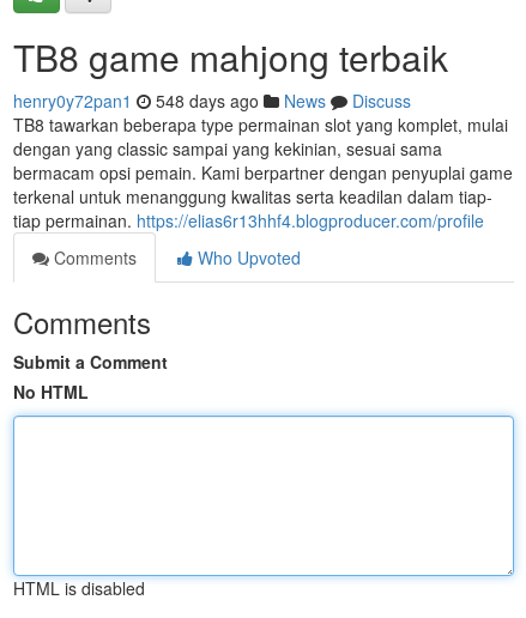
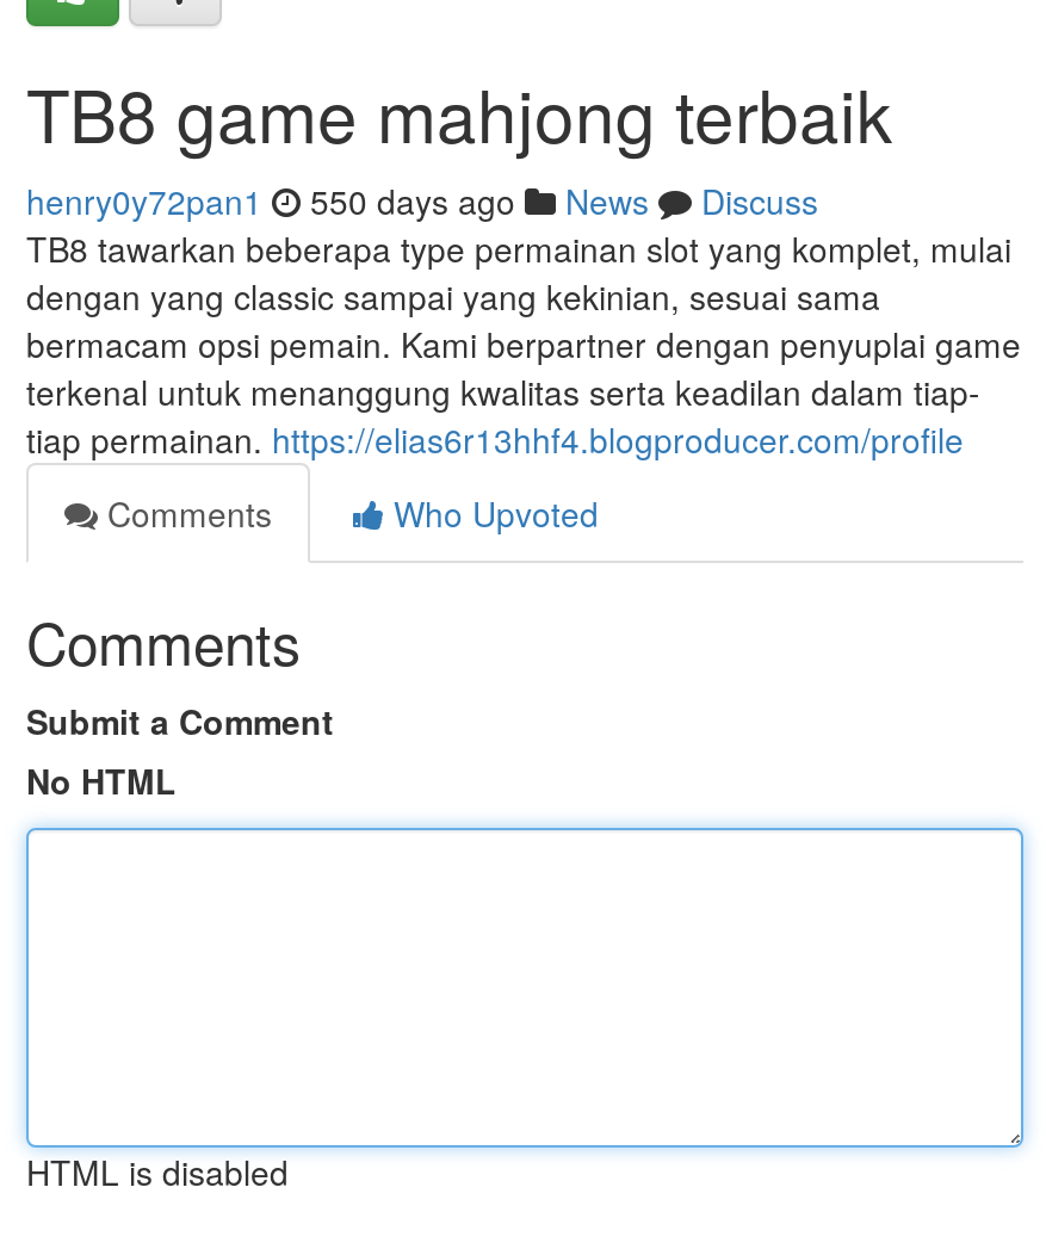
[13,89,411,113] henry0y72pan1 548 days ago News Discuss -> [26,177,818,224] henry0y72pan1 550 days ago News Discuss

